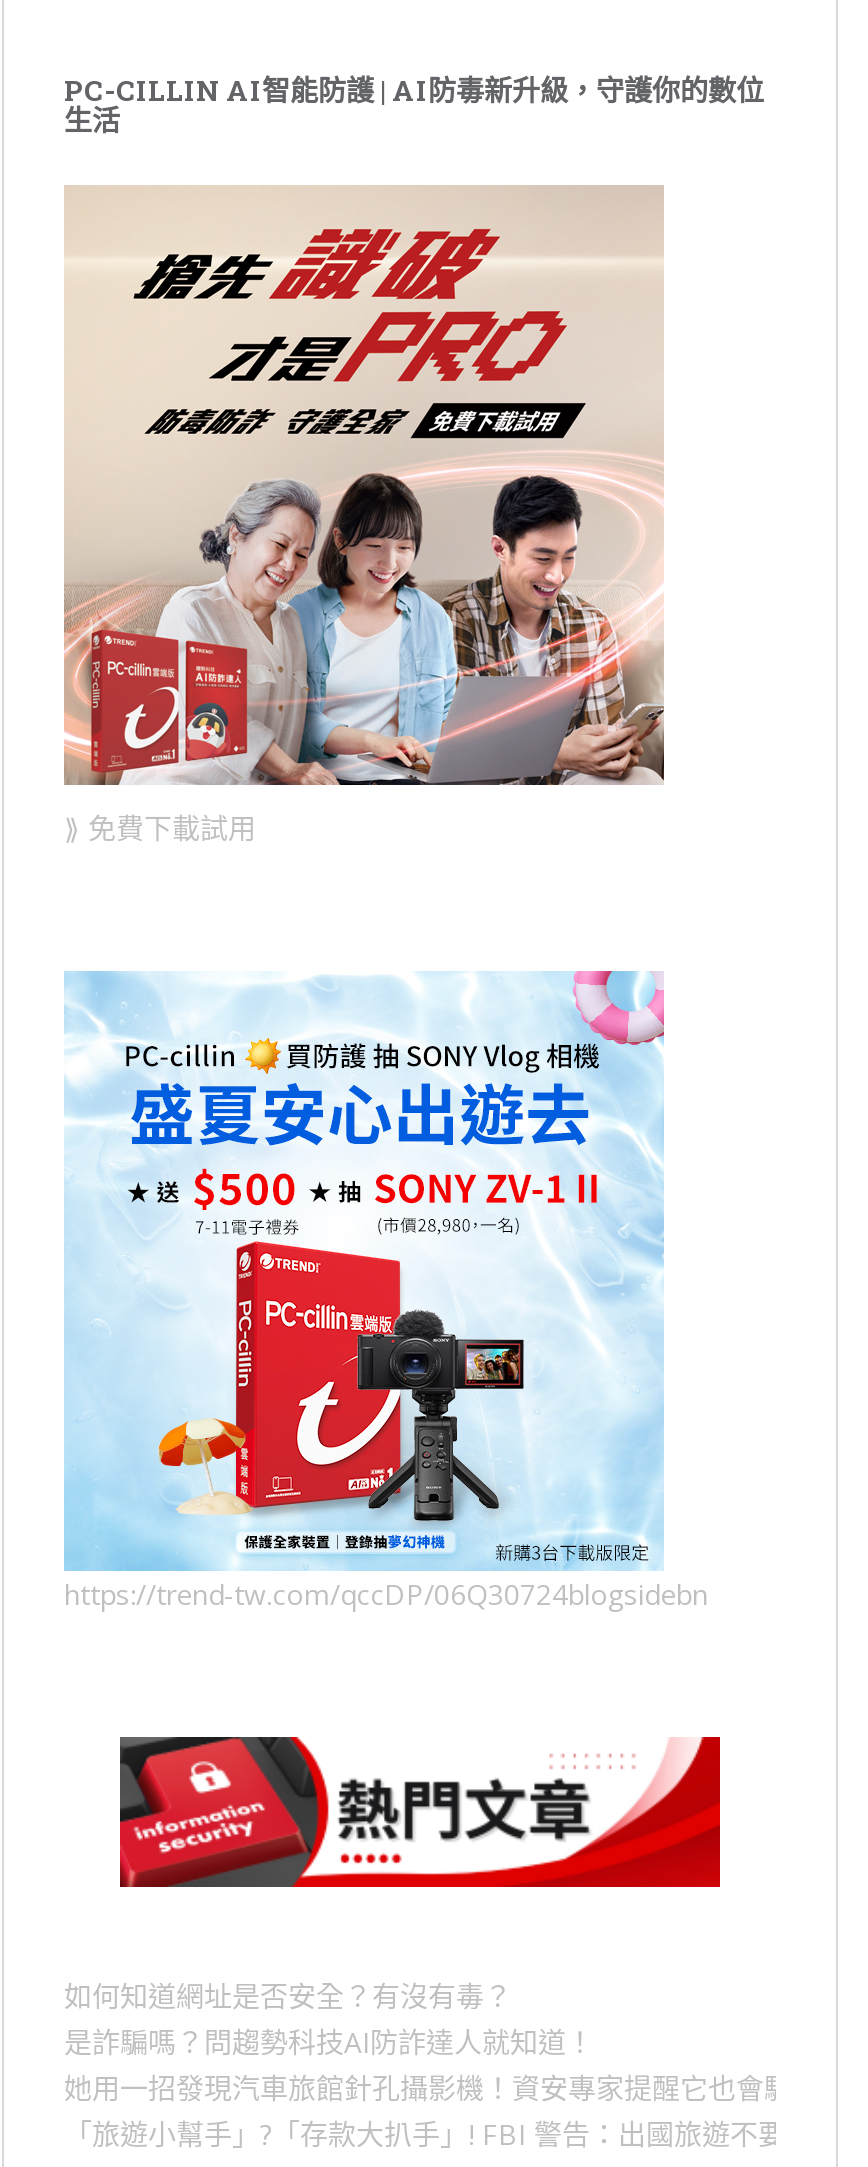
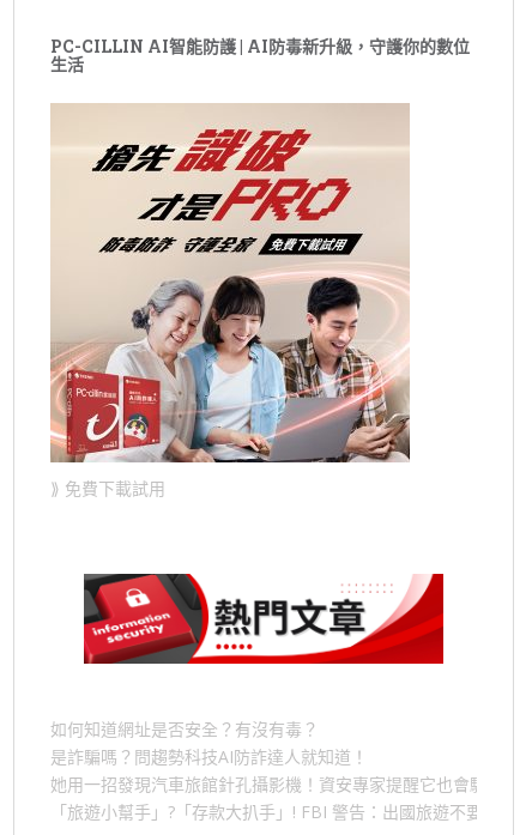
[62,969,708,1614] [image] | https://trend-tw.com/qccDP/06Q30724blogsidebn -> none

